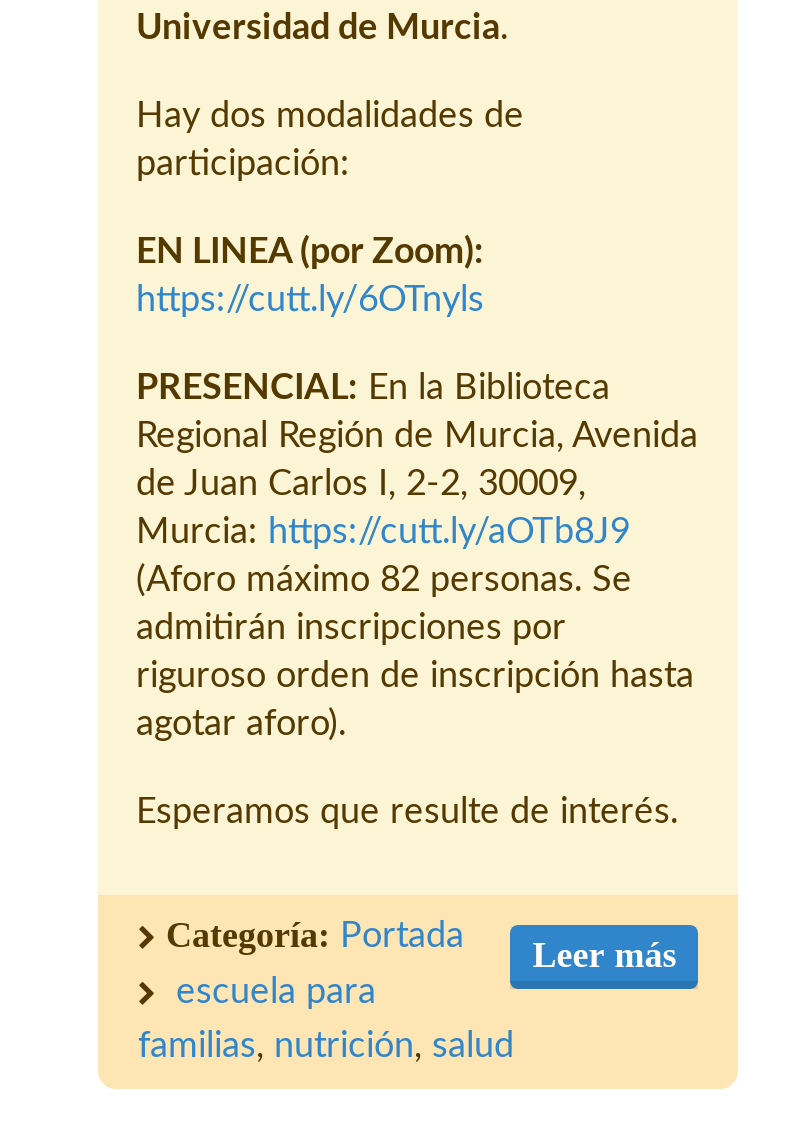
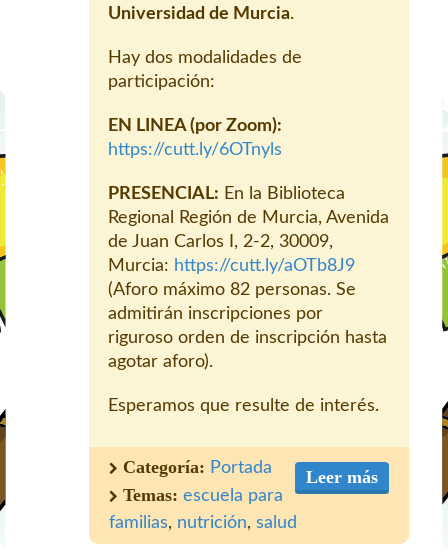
[176,974,376,1010] escuela para -> [123,485,283,505] Temas: escuela para

